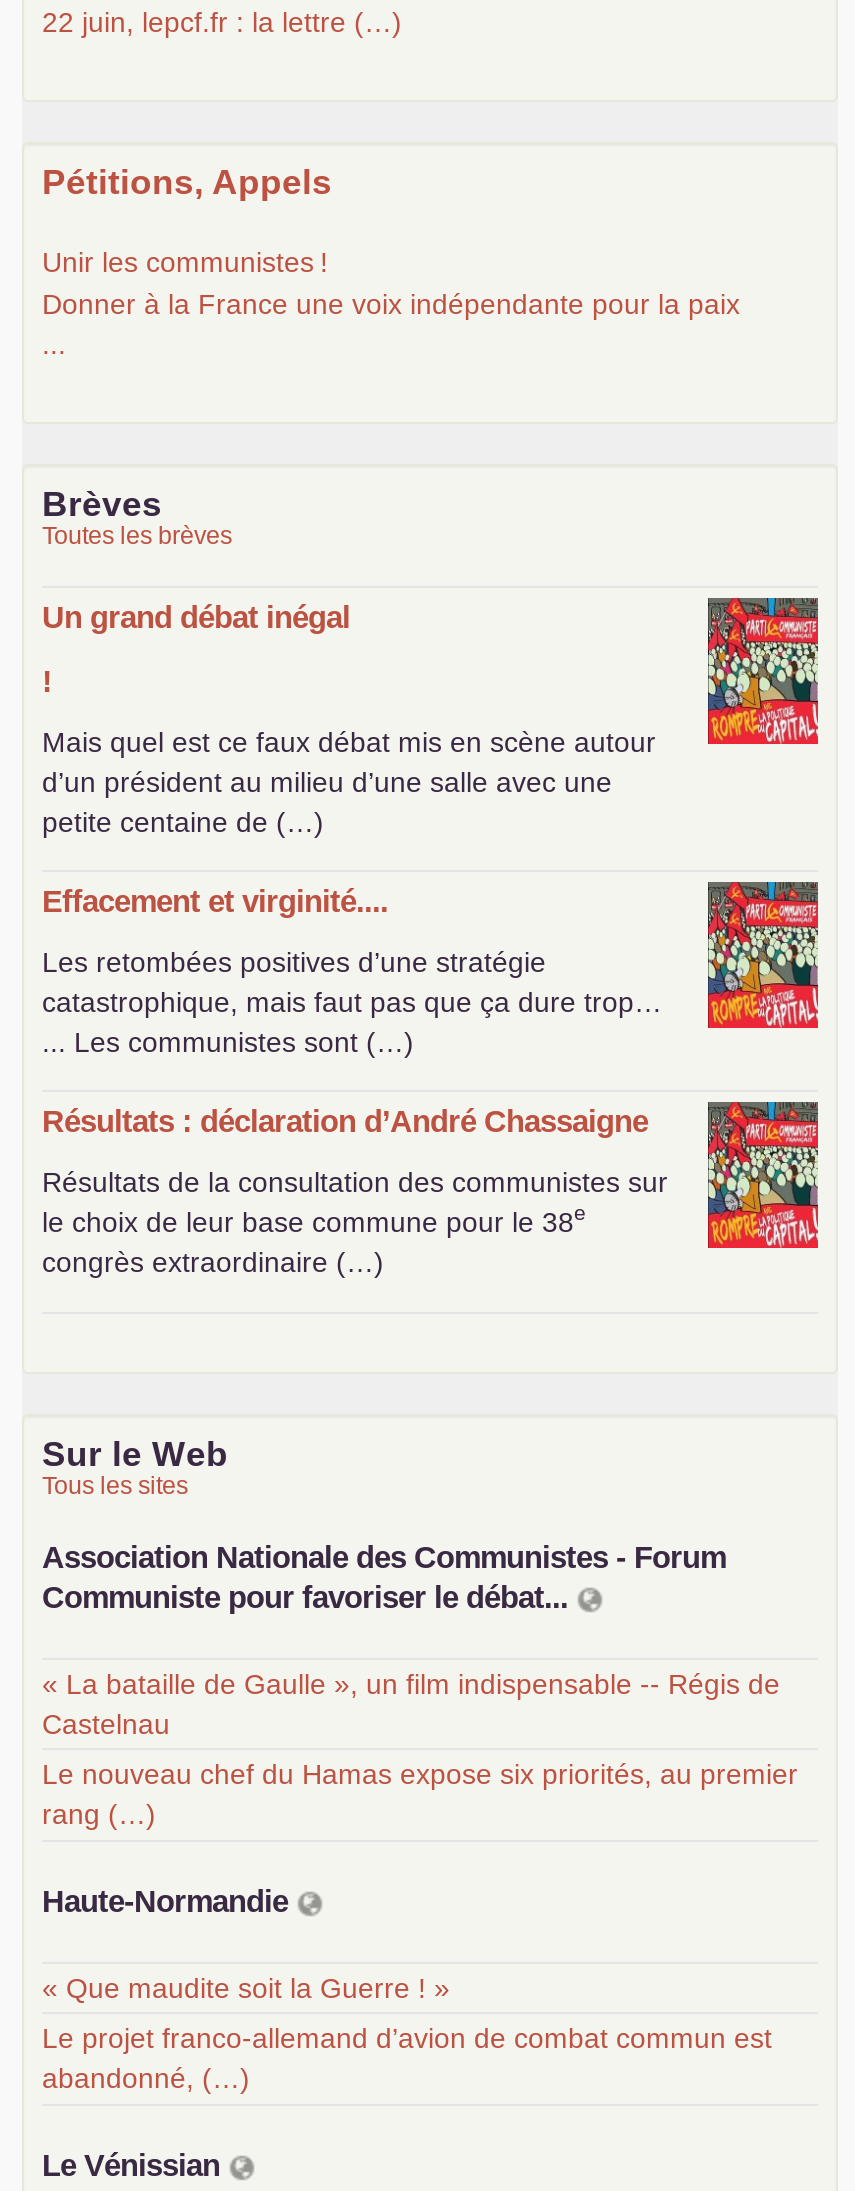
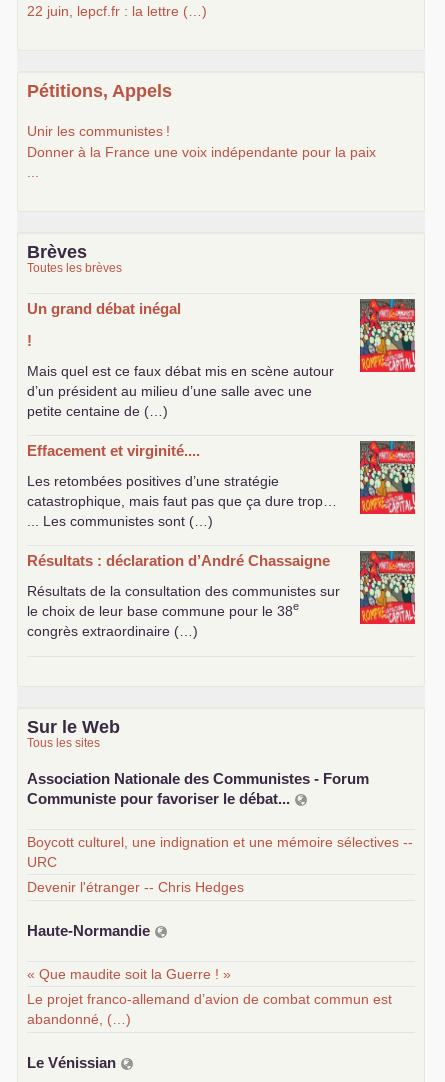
[42,1668,780,1740] « La bataille de Gaulle », un film indispensable -- Régis de | Castelnau -> [27,834,413,870] Boycott culturel, une indignation et une mémoire sélectives -- | URC
[42,1758,798,1830] Le nouveau chef du Hamas expose six priorités, au premier | rang (…) -> [27,879,244,895] Devenir l'étranger -- Chris Hedges

